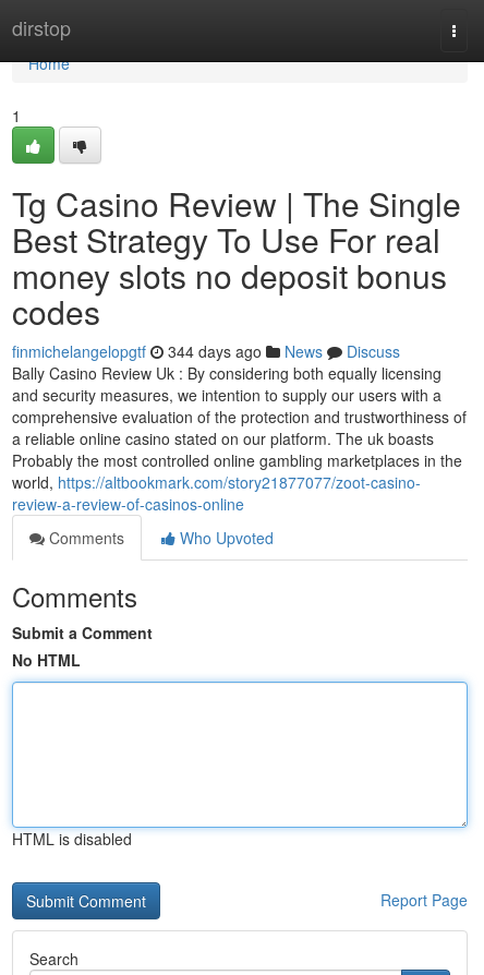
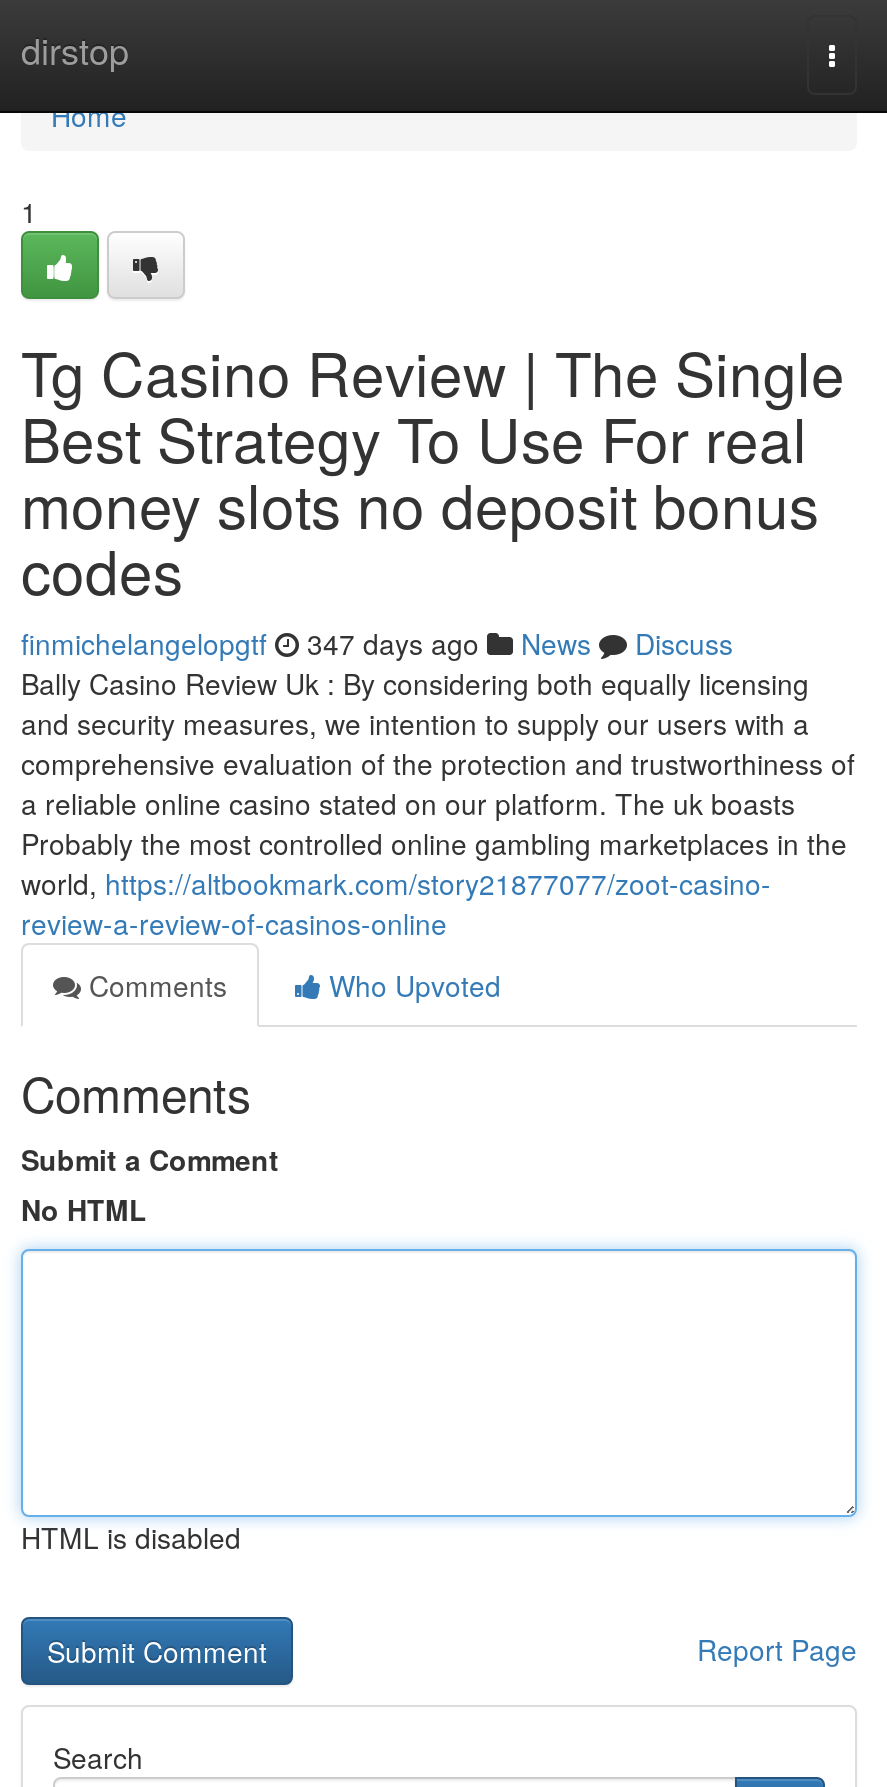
[12,340,400,362] finmichelangelopgtf 344 days ago News Discuss -> [21,623,733,663] finmichelangelopgtf 347 days ago News Discuss

